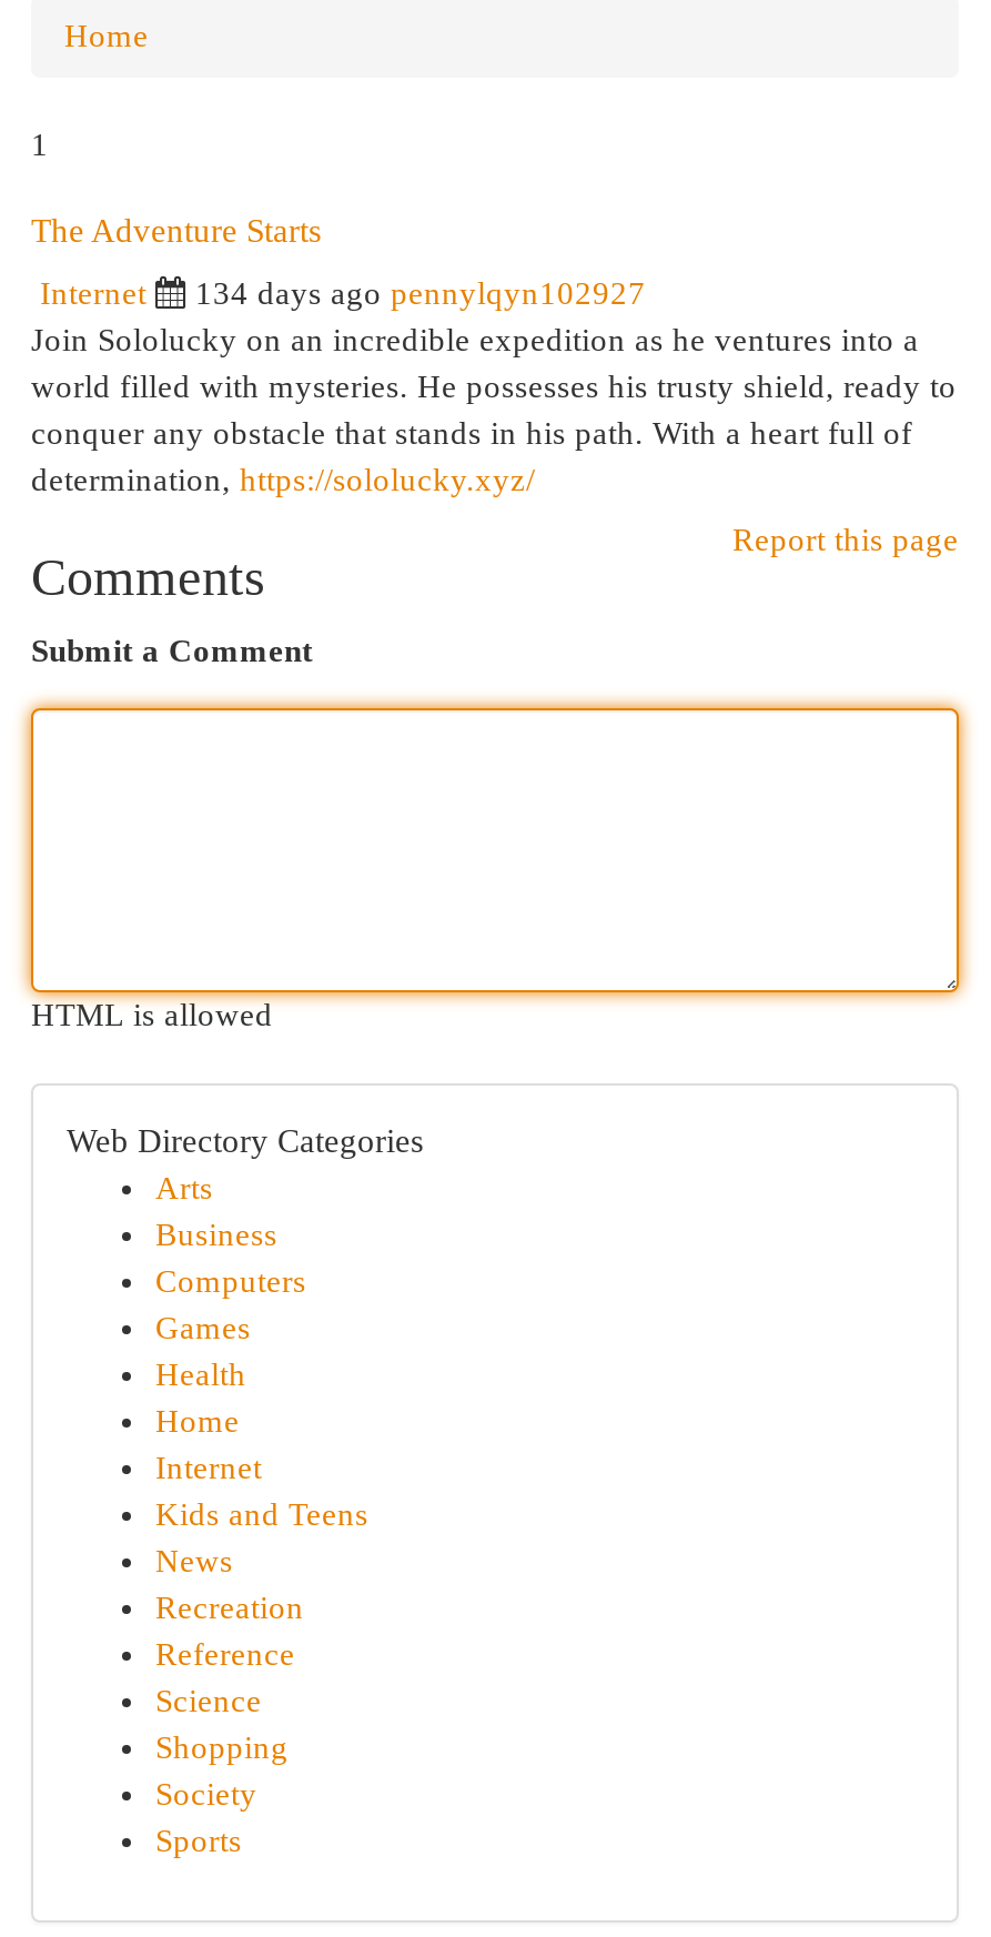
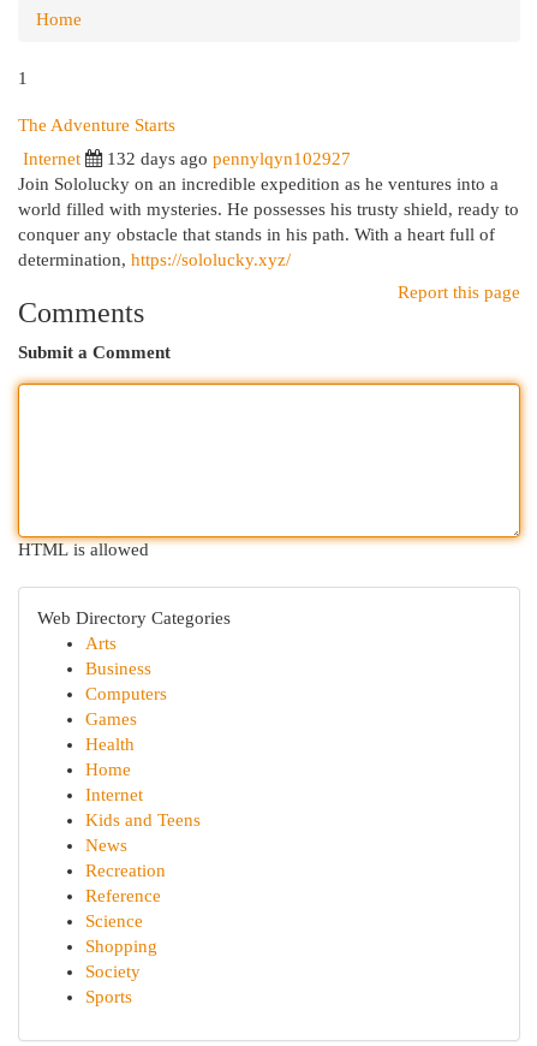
[195,275,646,311] 134 days ago pennylqyn102927 -> [107,149,351,168] 132 days ago pennylqyn102927

